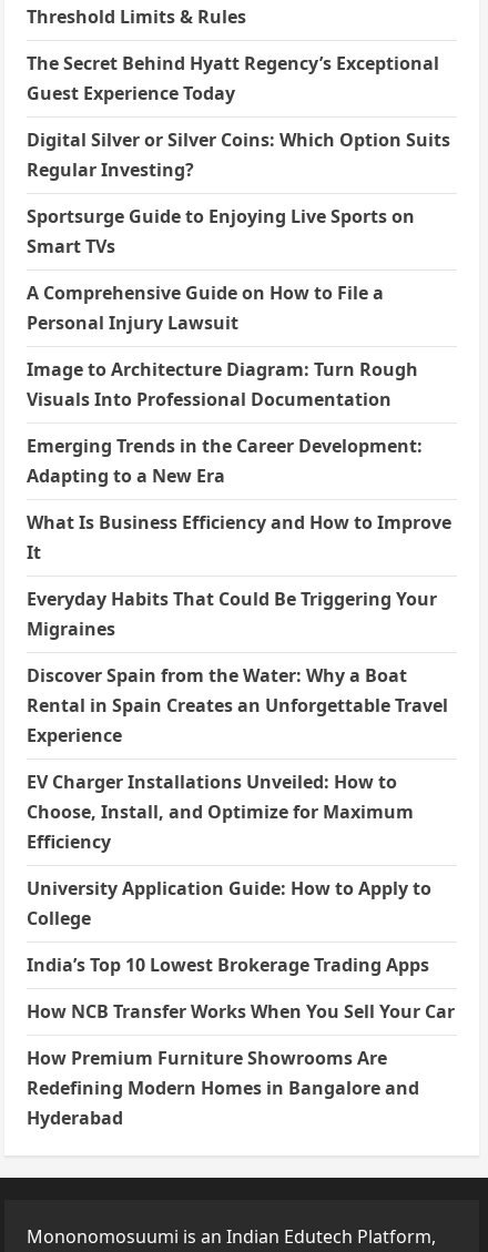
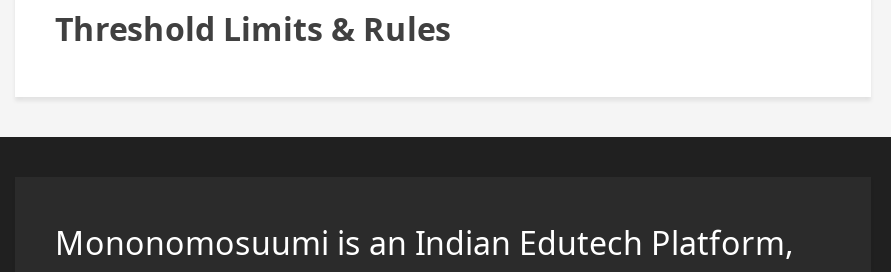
[27,51,455,1130] The Secret Behind Hyatt Regency’s Exceptional | Guest Experience Today | Digital Silver or Silver Coins: Which Option Suits | Regular Investing? | Sportsurge Guide to Enjoying Live Sports on | Smart TVs | A Comprehensive Guide on How to File a | Personal Injury Lawsuit | Image to Architecture Diagram: Turn Rough | Visuals Into Professional Documentation | Emerging Trends in the Career Development: | Adapting to a New Era | What Is Business Efficiency and How to Improve | It | Everyday Habits That Could Be Triggering Your | Migraines | Discover Spain from the Water: Why a Boat | Rental in Spain Creates an Unforgettable Travel | Experience | EV Charger Installations Unveiled: How to | Choose, Install, and Optimize for Maximum | Efficiency | University Application Guide: How to Apply to | College | India’s Top 10 Lowest Brokerage Trading Apps | How NCB Transfer Works When You Sell Your Car | How Premium Furniture Showrooms Are | Redefining Modern Homes in Bangalore and | Hyderabad -> none

